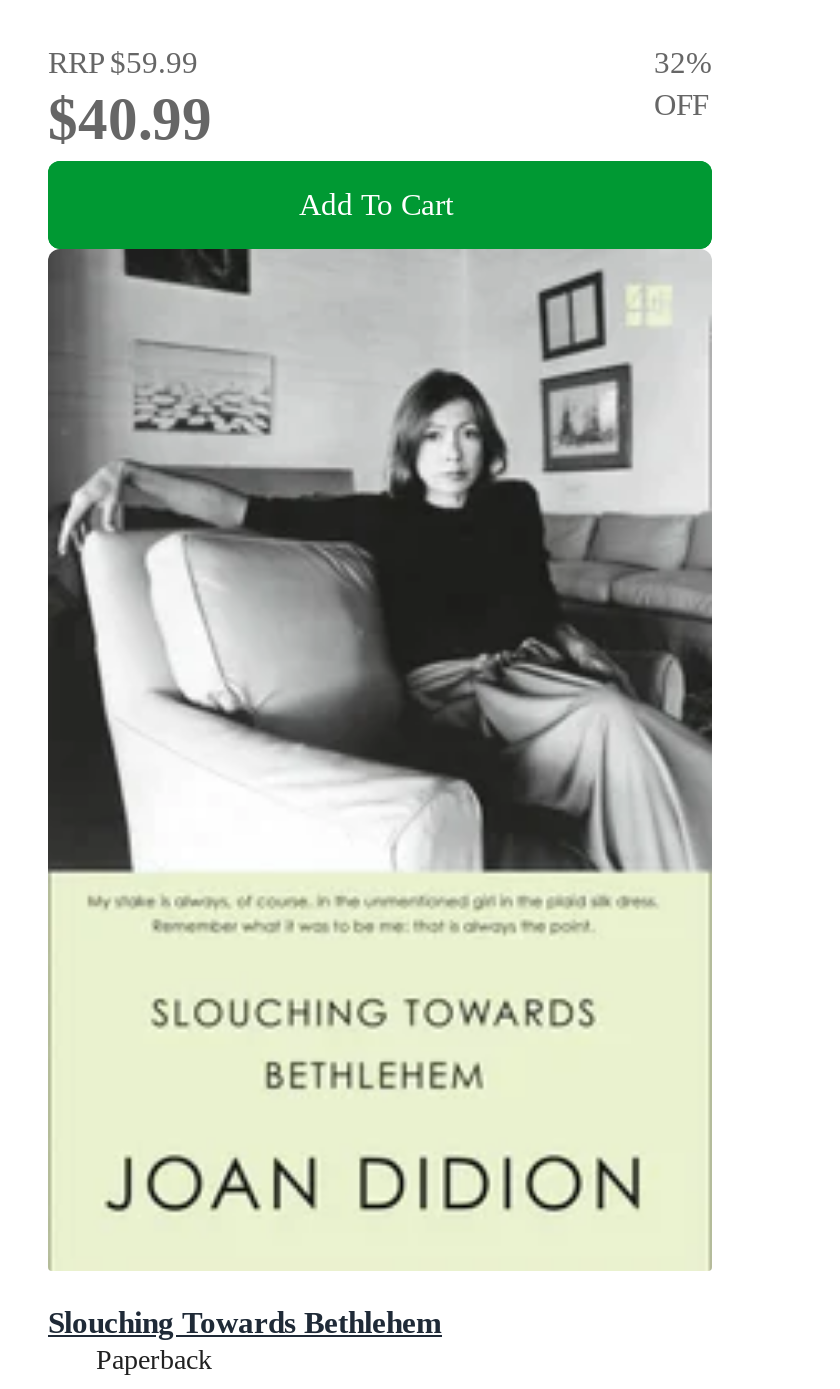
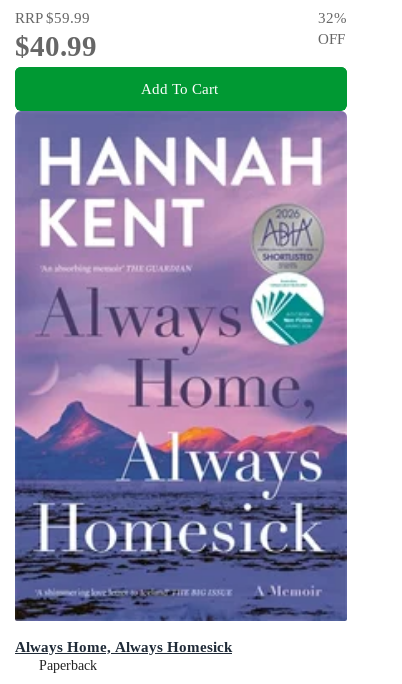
[46,248,714,1339] [image] | Slouching Towards Bethlehem -> [14,110,348,655] [image] | Always Home, Always Homesick

